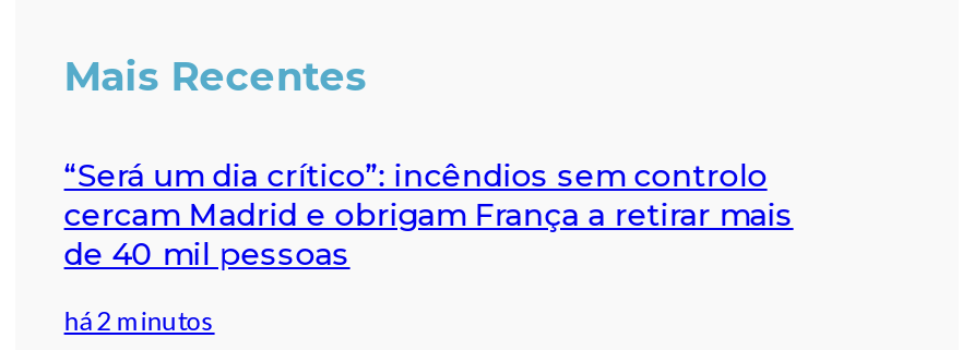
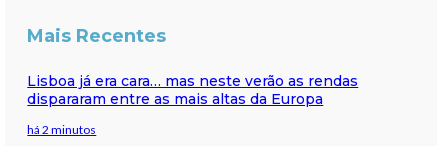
[64,156,793,274] “Será um dia crítico”: incêndios sem controlo | cercam Madrid e obrigam França a retirar mais | de 40 mil pessoas -> [27,72,358,108] Lisboa já era cara… mas neste verão as rendas | dispararam entre as mais altas da Europa

